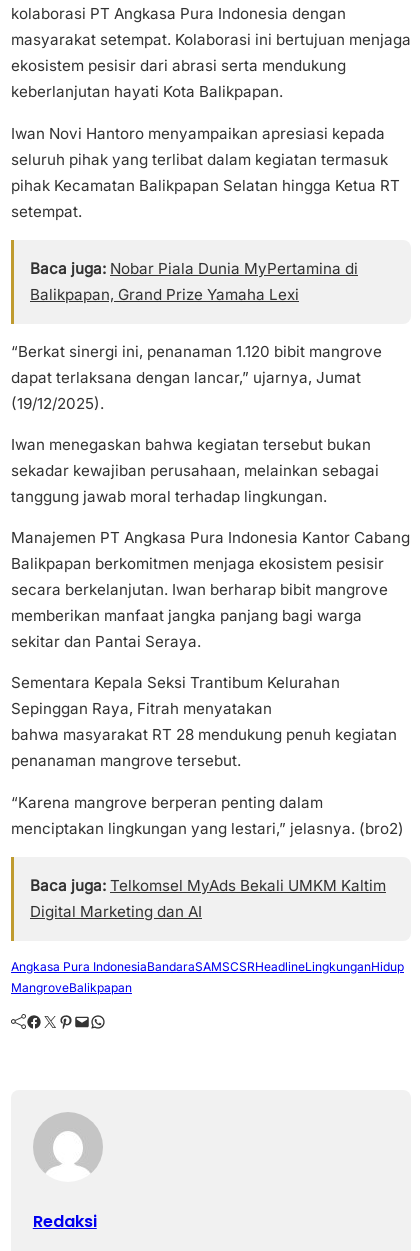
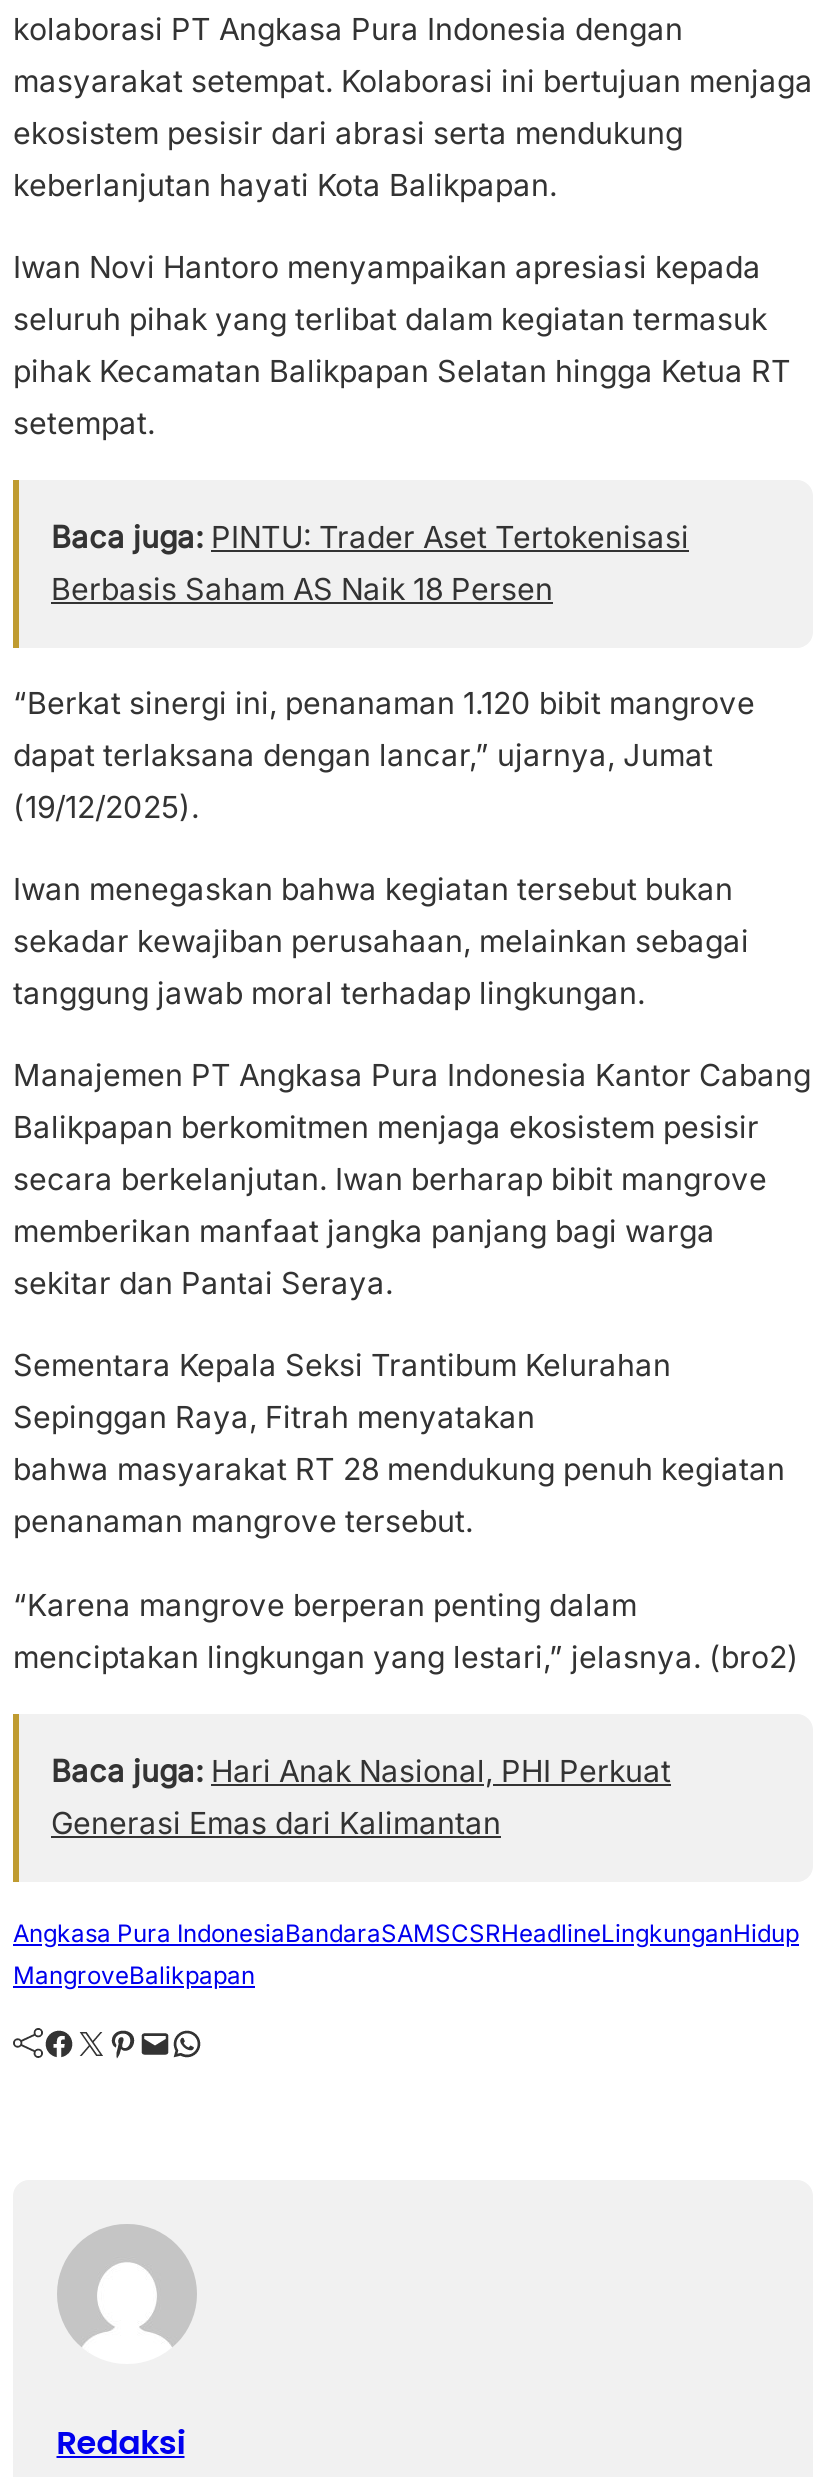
[30,259,358,304] Baca juga: Nobar Piala Dunia MyPertamina di | Balikpapan, Grand Prize Yamaha Lexi -> [51,518,689,608] Baca juga: PINTU: Trader Aset Tertokenisasi | Berbasis Saham AS Naik 18 Persen
[30,876,386,921] Baca juga: Telkomsel MyAds Bekali UMKM Kaltim | Digital Marketing dan AI -> [51,1751,671,1841] Baca juga: Hari Anak Nasional, PHI Perkuat | Generasi Emas dari Kalimantan

